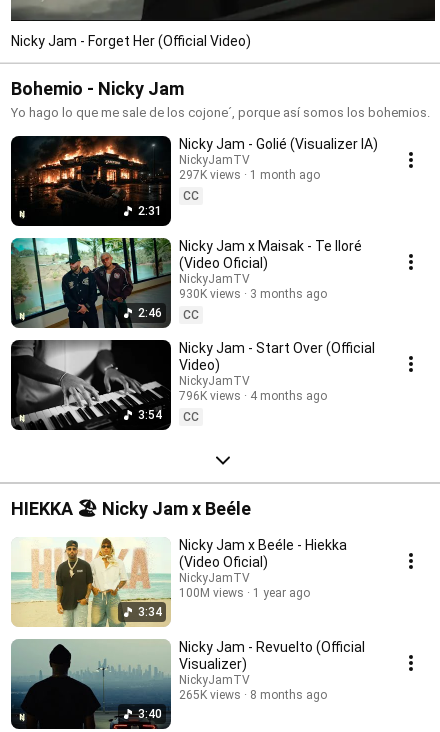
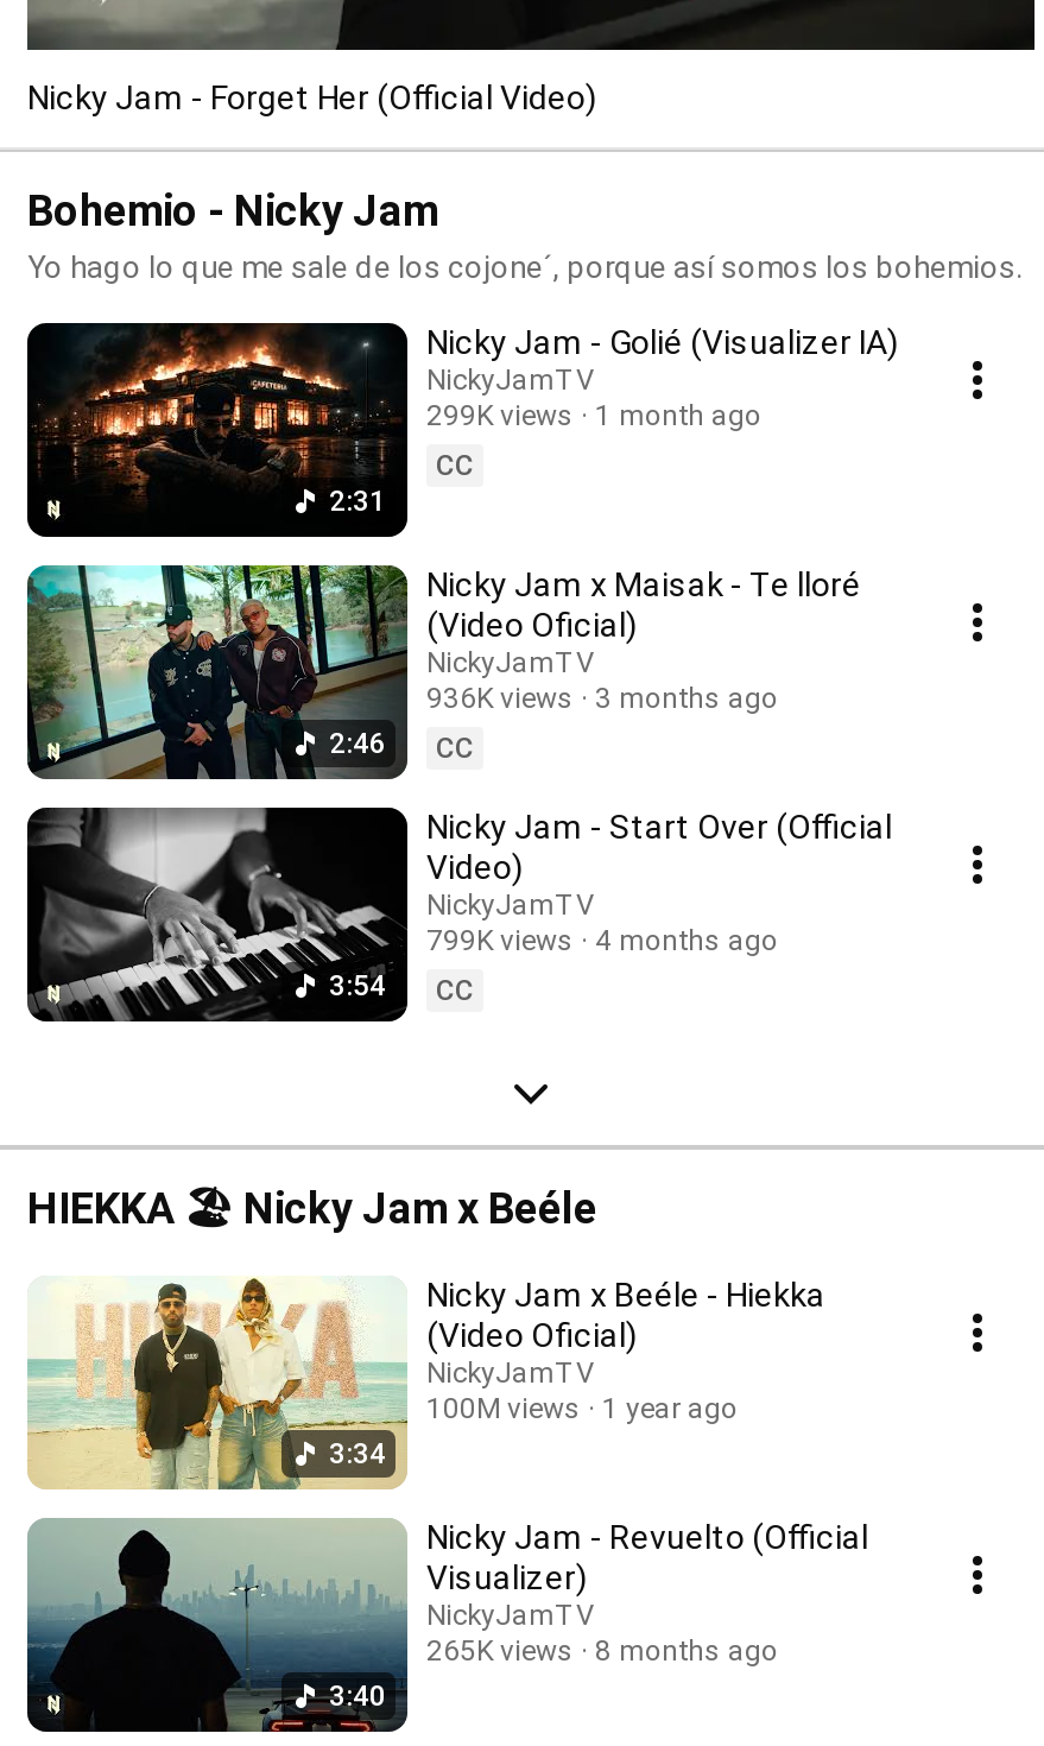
[179,167,320,181] 297K views 1 month ago -> [426,398,761,431] 299K views 1 month ago
[179,286,327,300] 930K views 3 months ago -> [426,681,778,714] 936K views 3 months ago
[179,388,327,402] 796K views 4 months ago -> [426,923,778,956] 799K views 4 months ago

